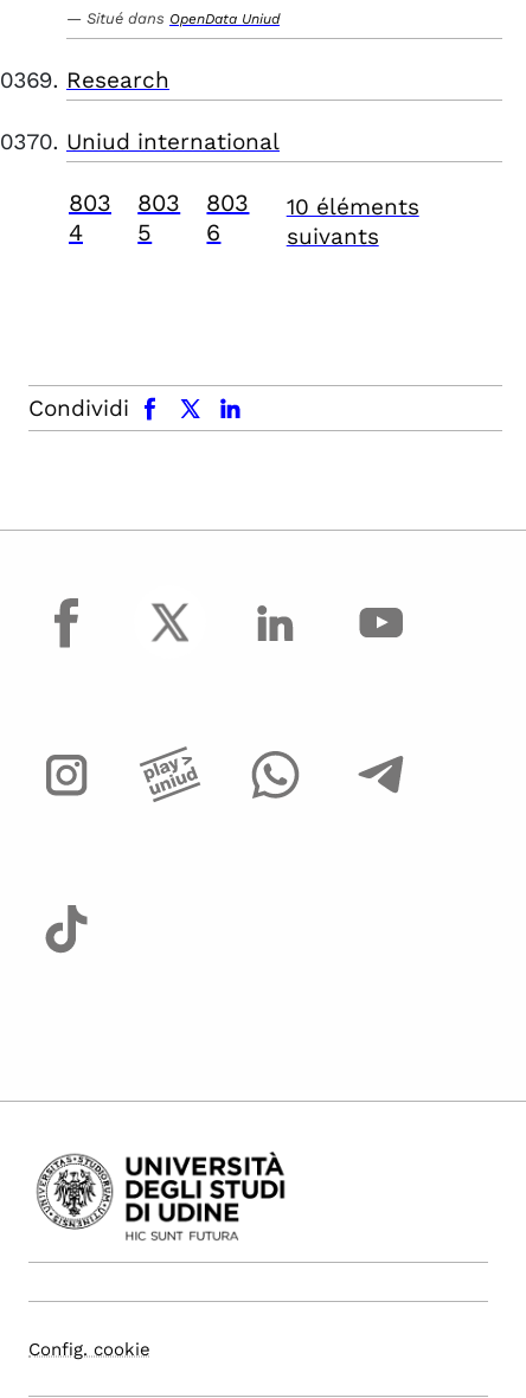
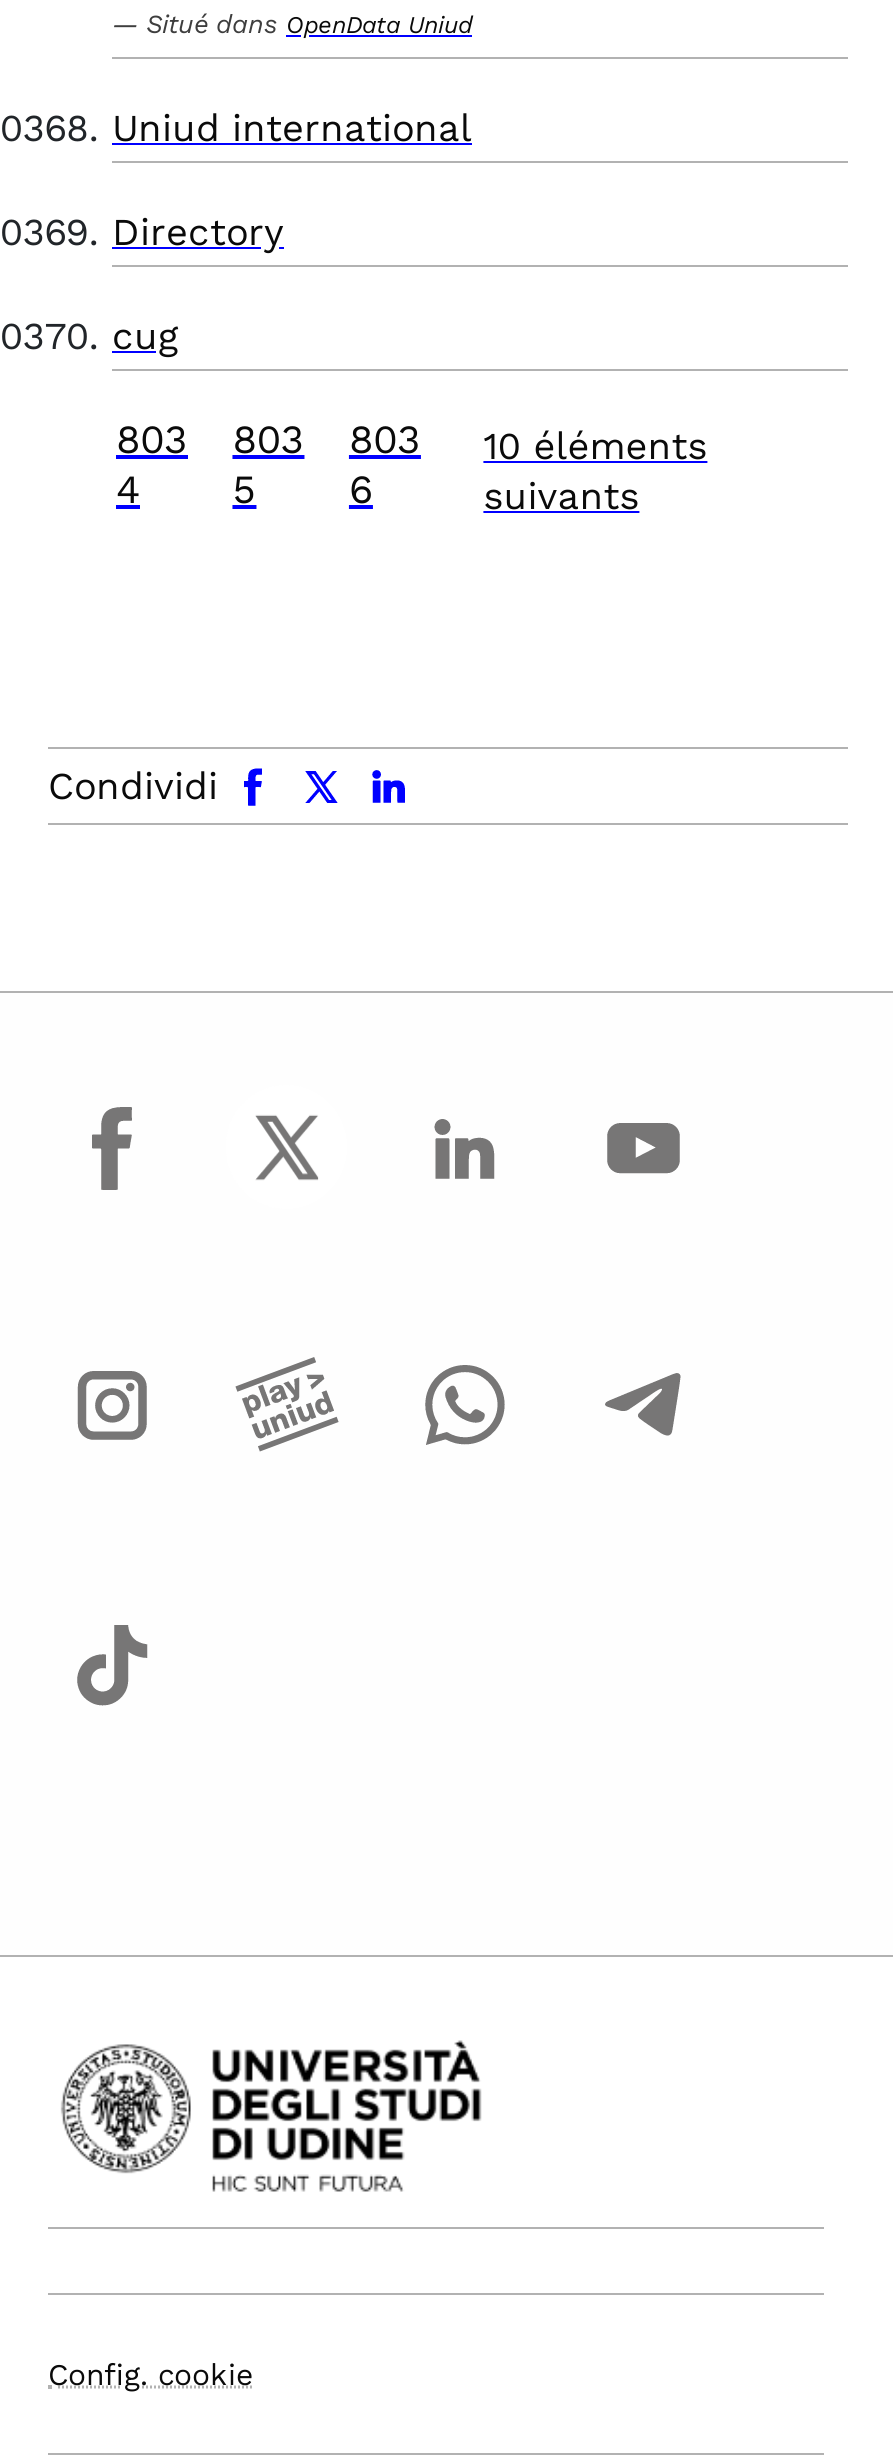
[66,66,169,94] Research -> none
moved [66,128,280,155] -> [112,105,472,151]: Uniud international
none -> [112,209,284,359] Directory | cug

